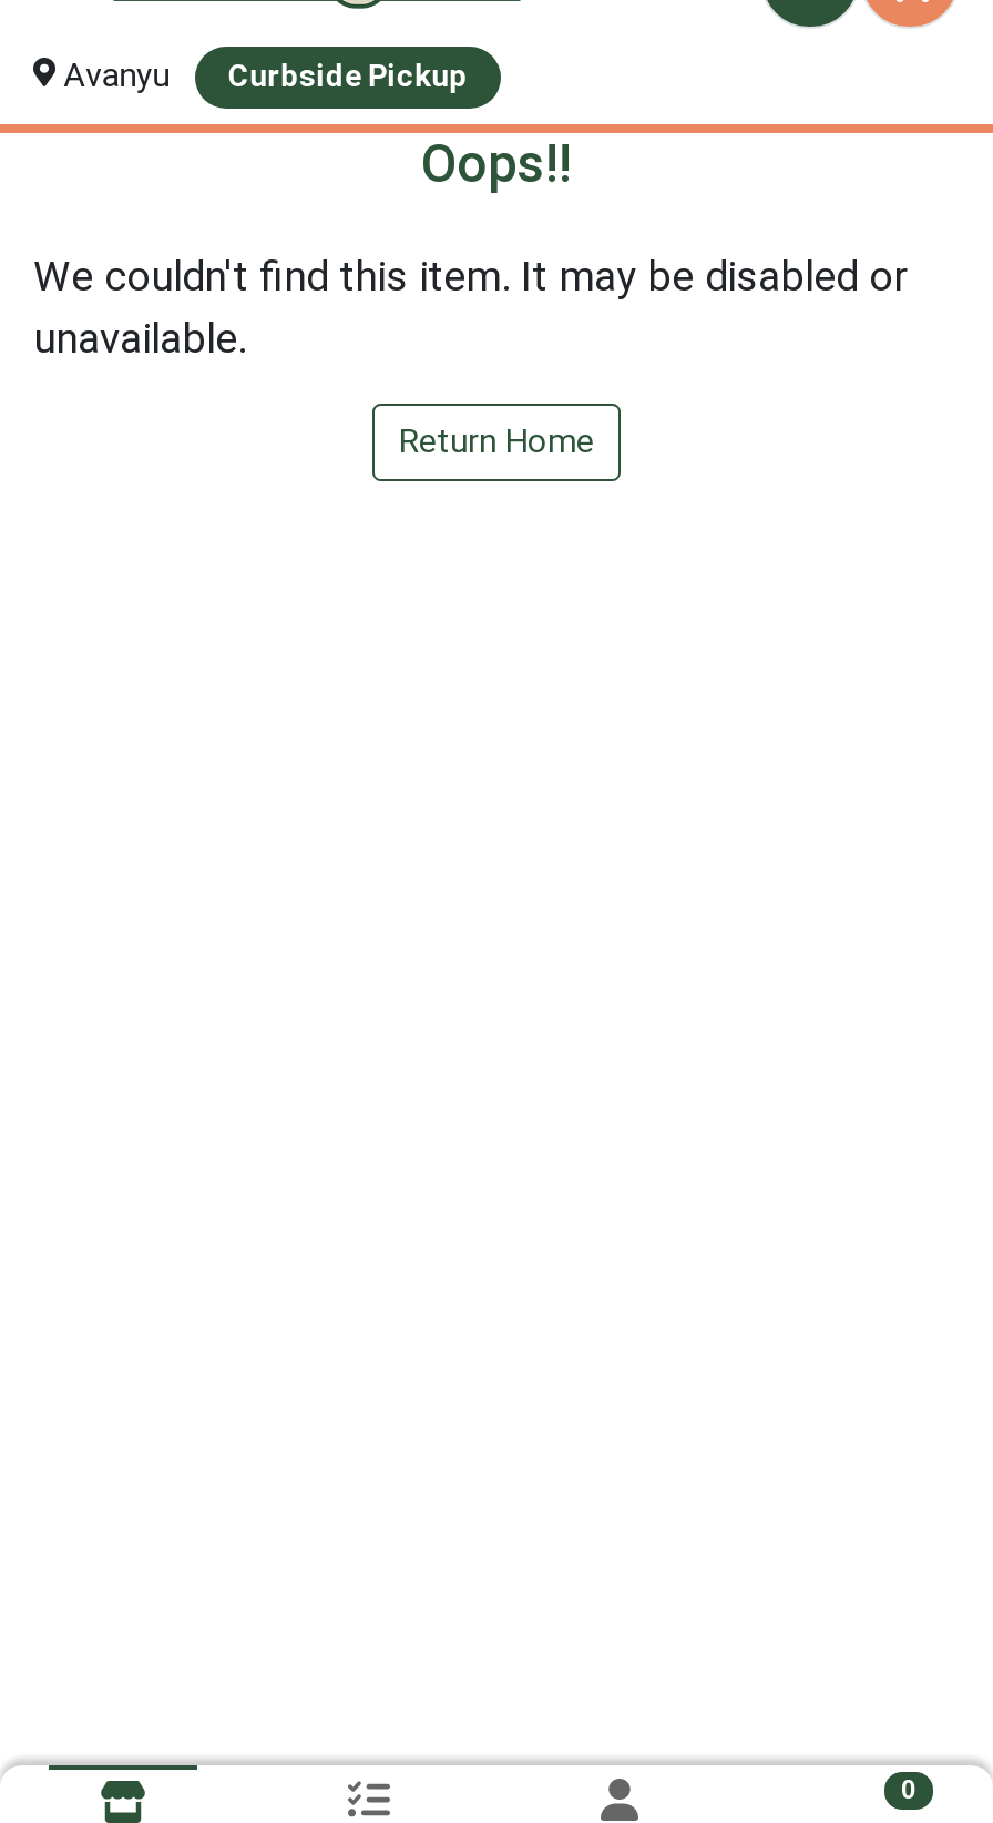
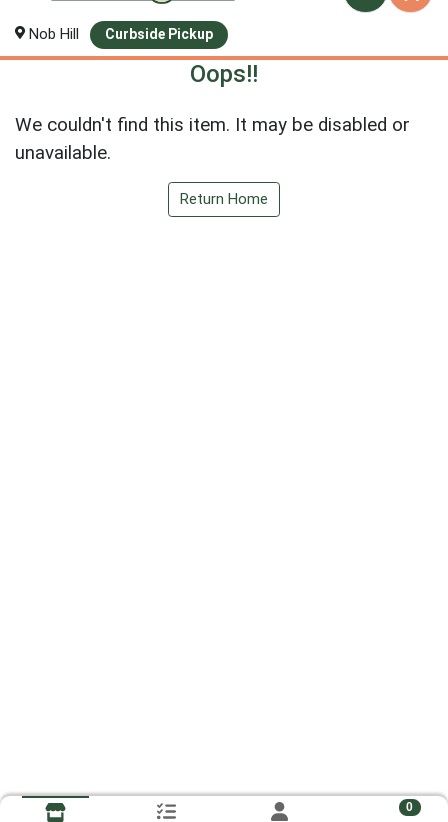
[63,55,170,95] Avanyu -> [29,25,79,43] Nob Hill

